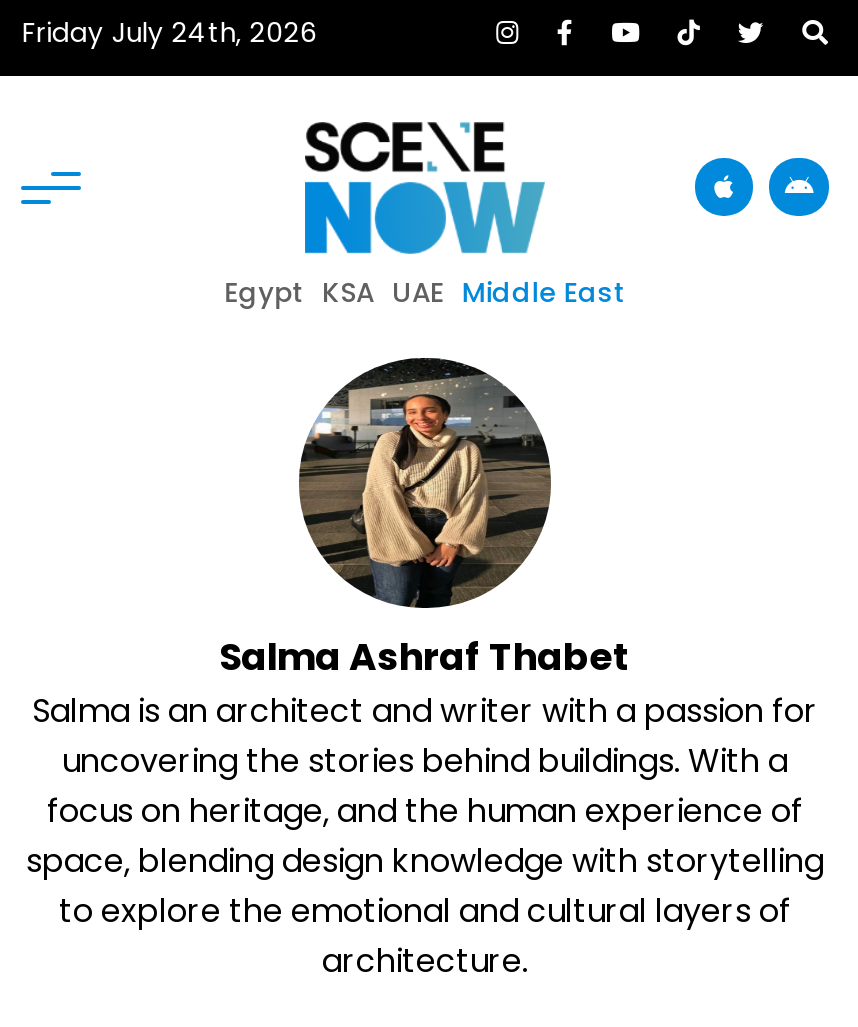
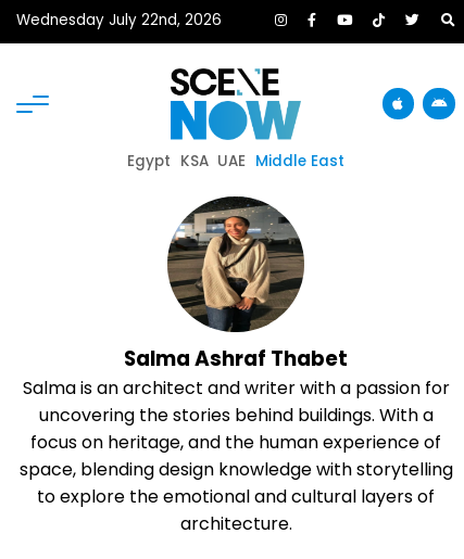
[22,14,318,52] Friday July 24th, 2026 -> [17,10,222,31] Wednesday July 22nd, 2026

